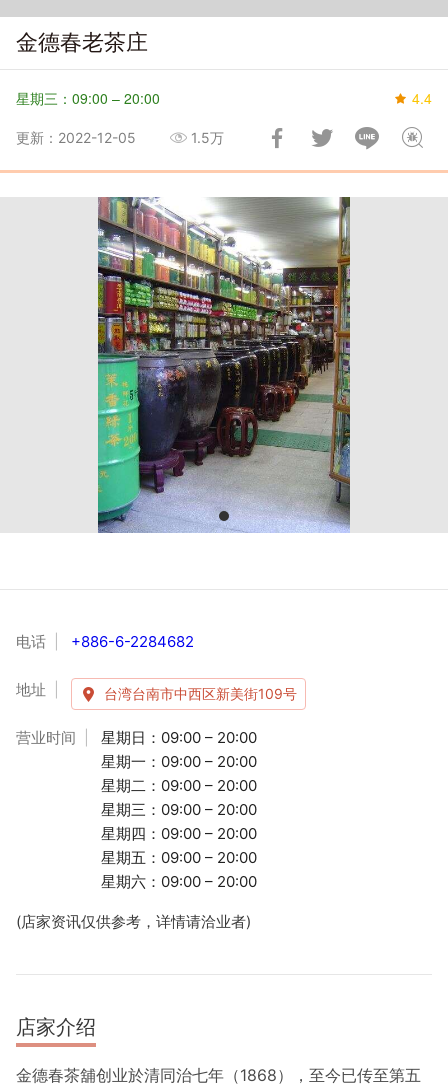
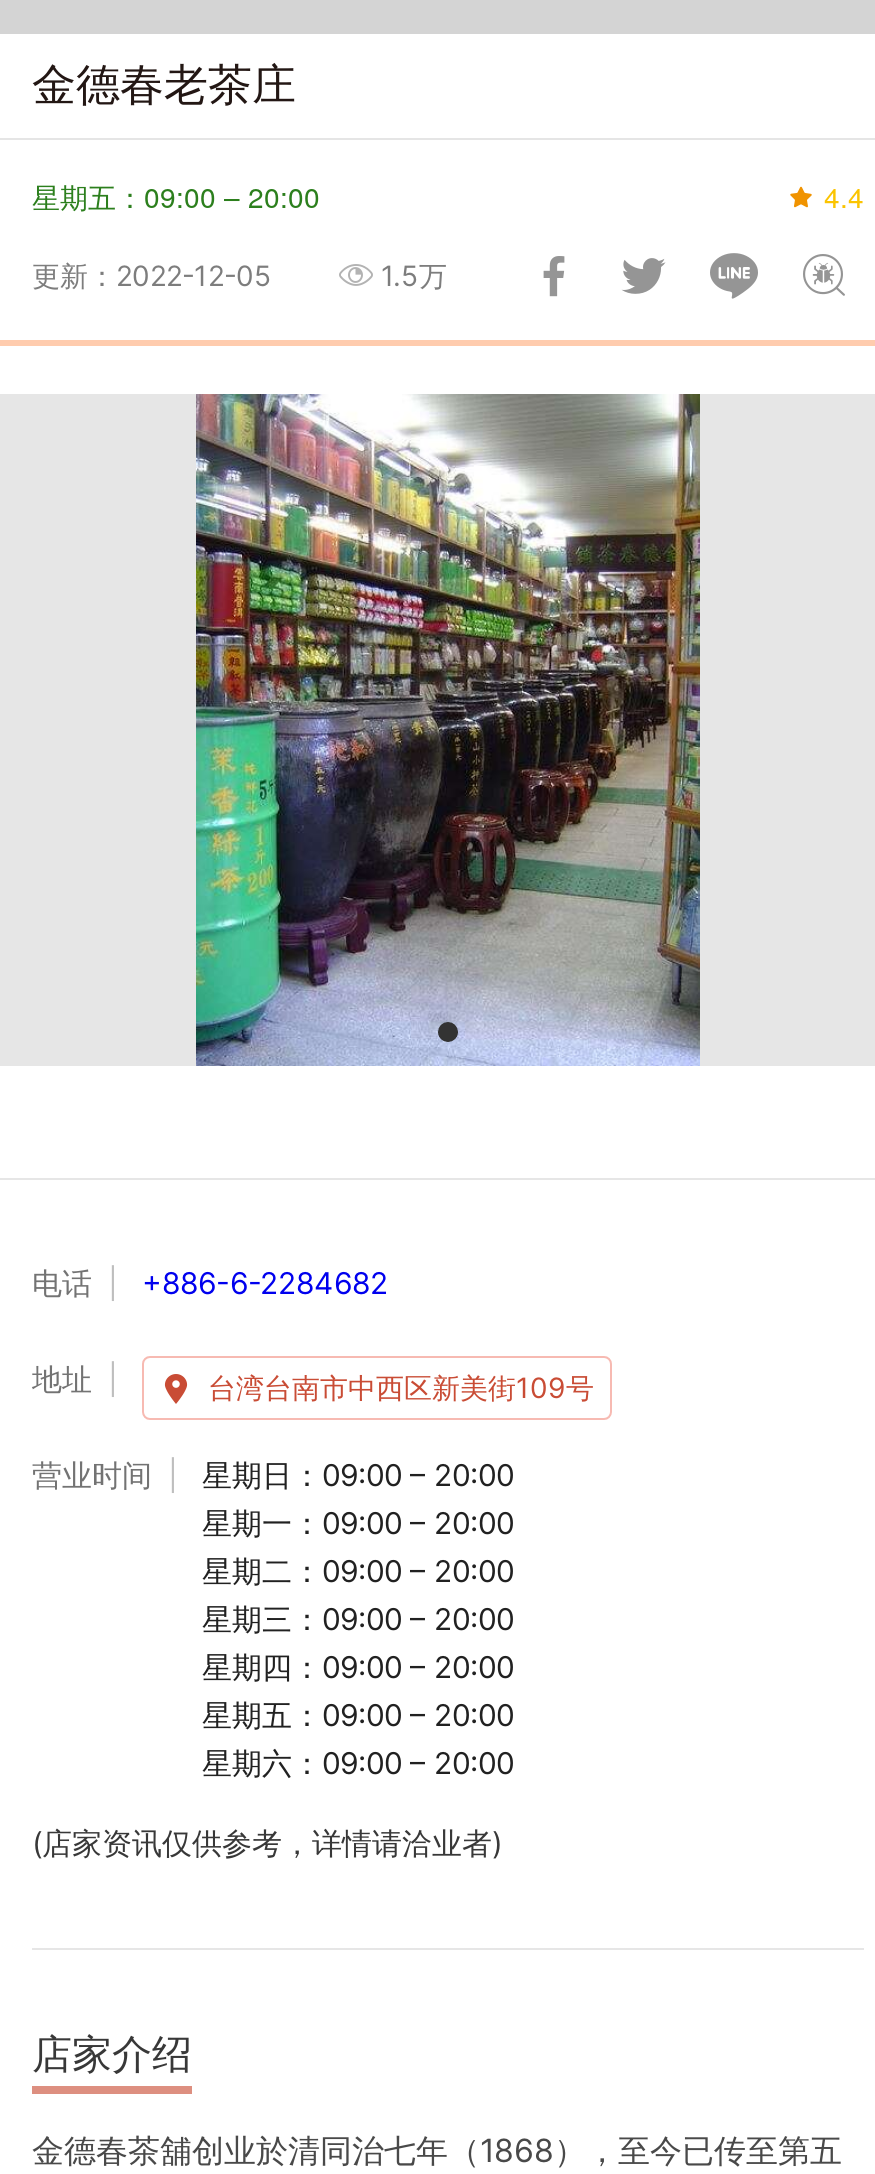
[16,88,160,108] 星期三：09:00 – 20:00 -> [32,176,320,216] 星期五：09:00 – 20:00

